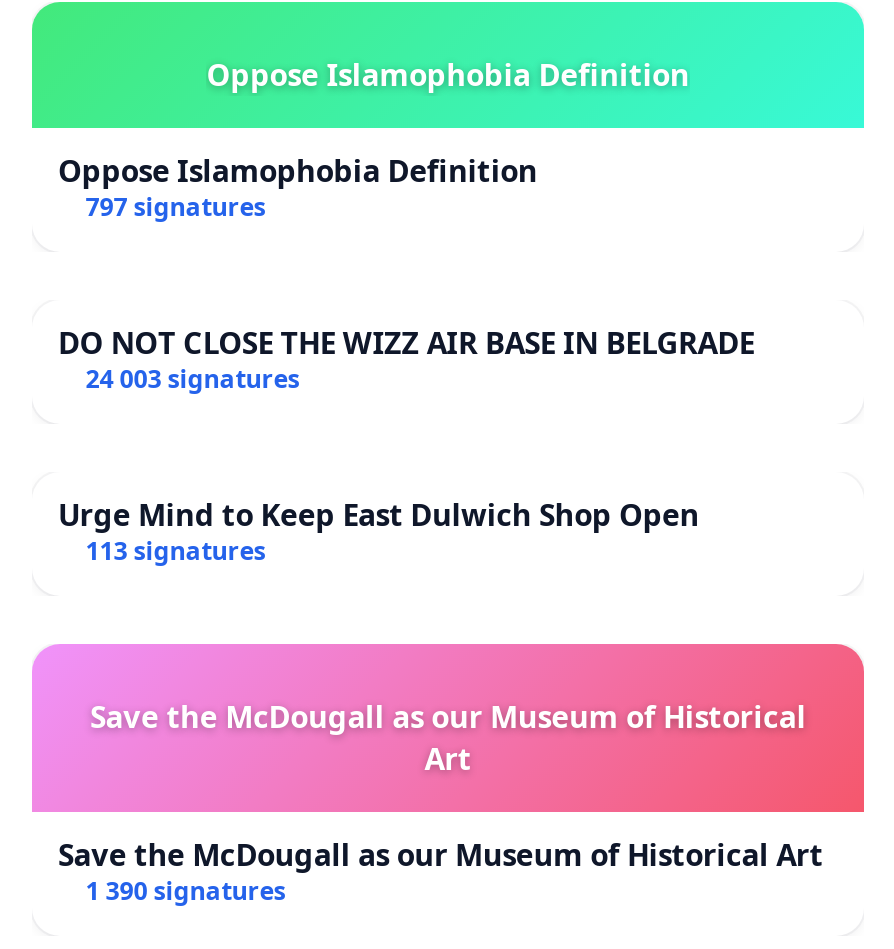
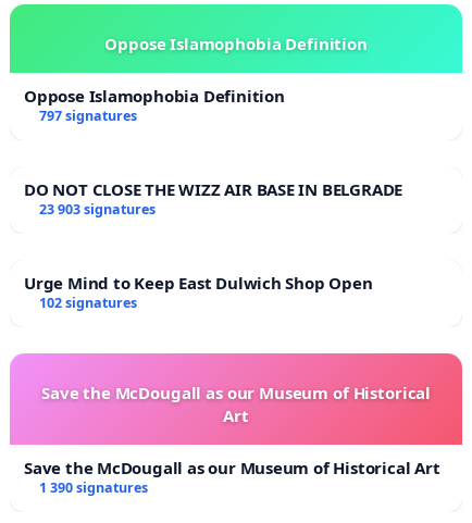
[86,363,300,397] 24 003 signatures -> [39,201,155,219] 23 903 signatures
[86,535,266,569] 113 signatures -> [39,294,137,312] 102 signatures

